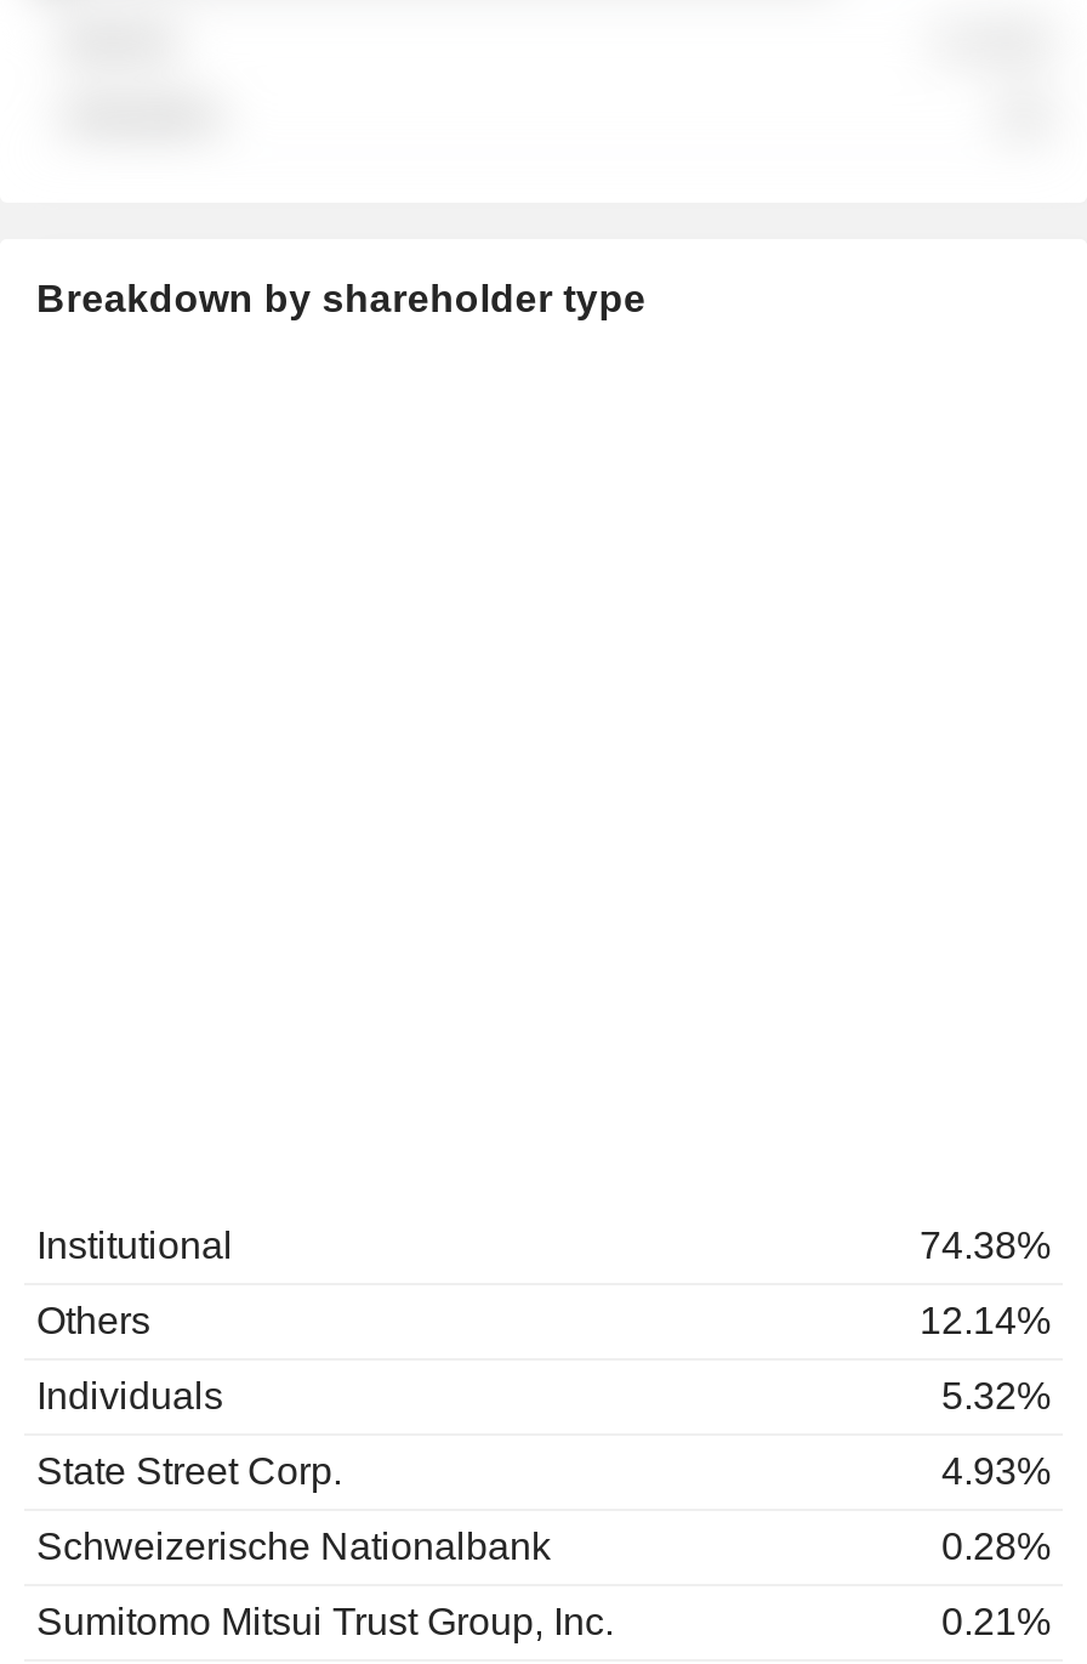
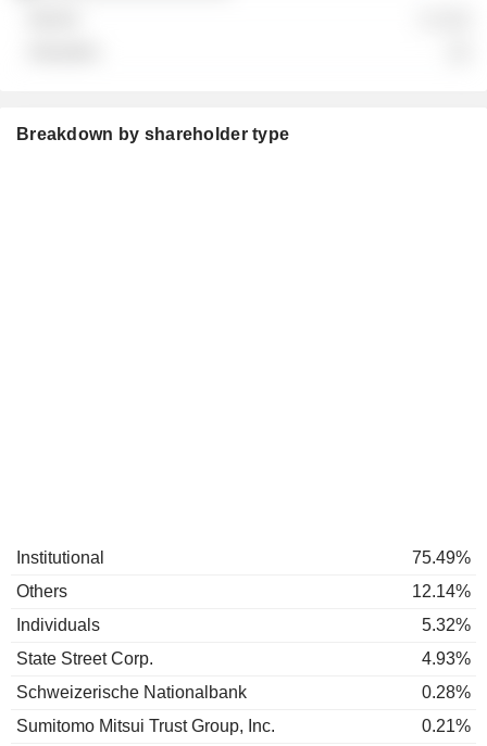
[920,1225,1051,1266] 74.38% -> [412,548,471,567] 75.49%

